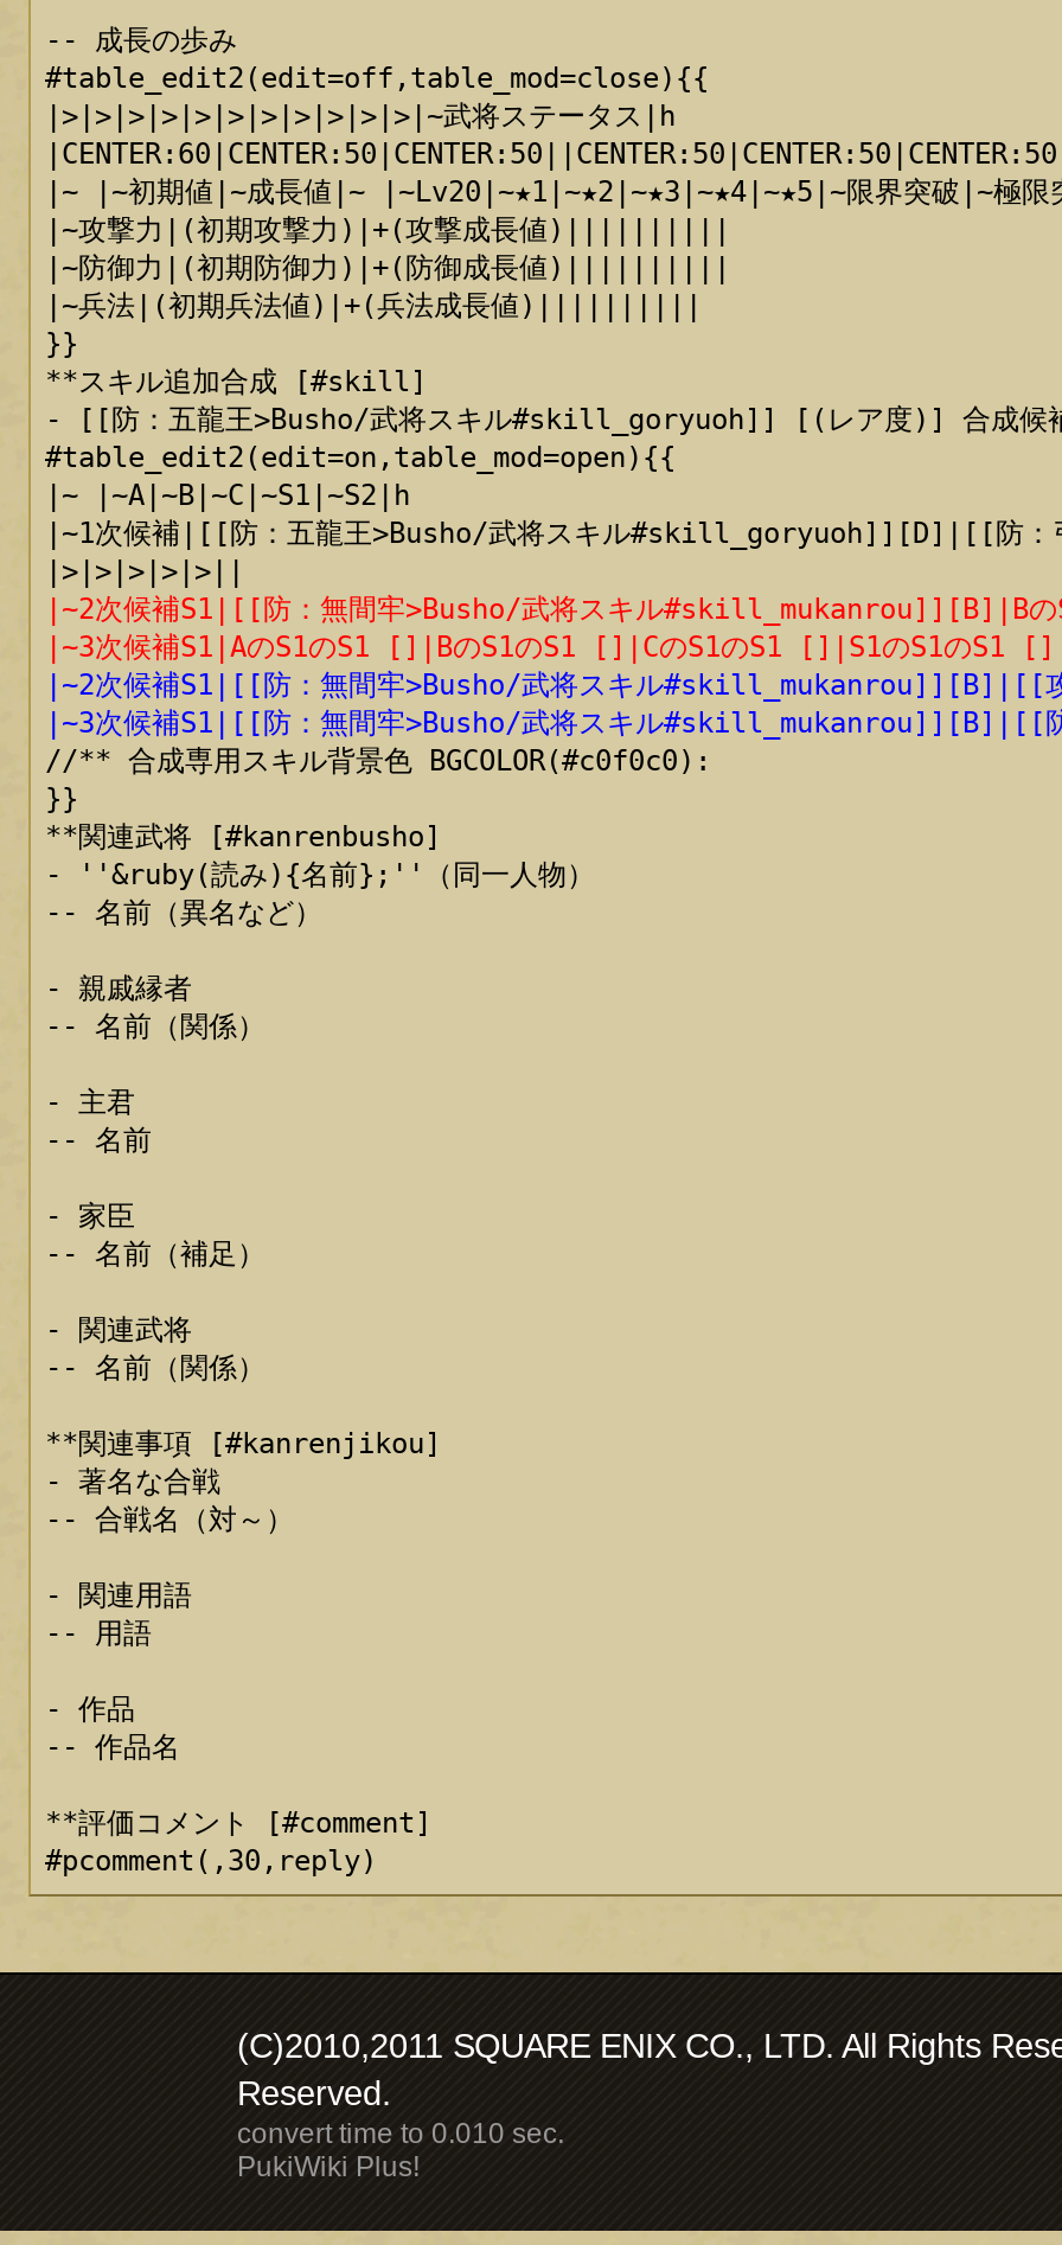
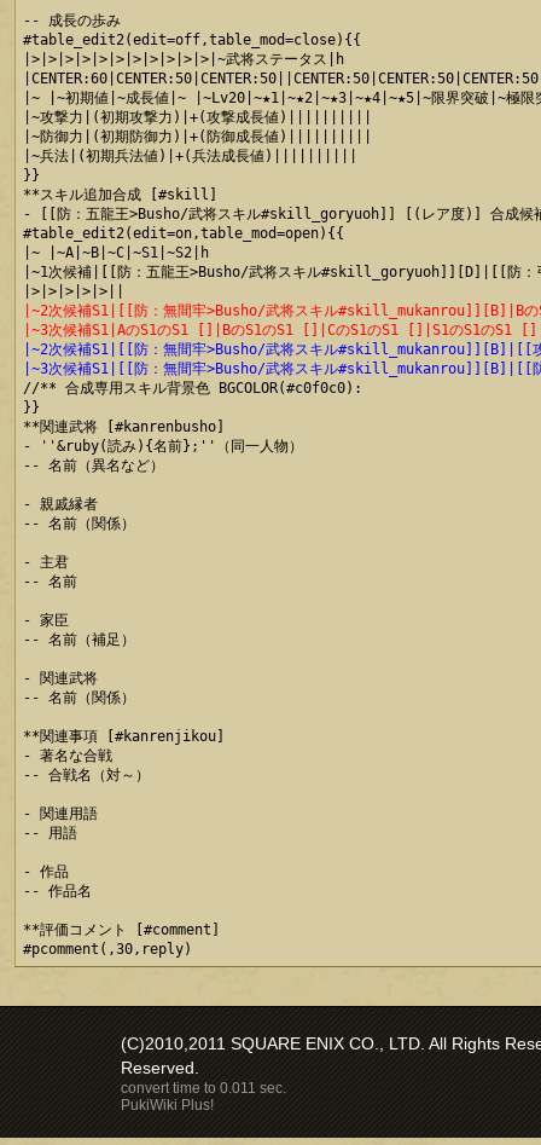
[237,2117,564,2150] convert time to 0.010 sec. -> [121,1080,286,1097] convert time to 0.011 sec.

